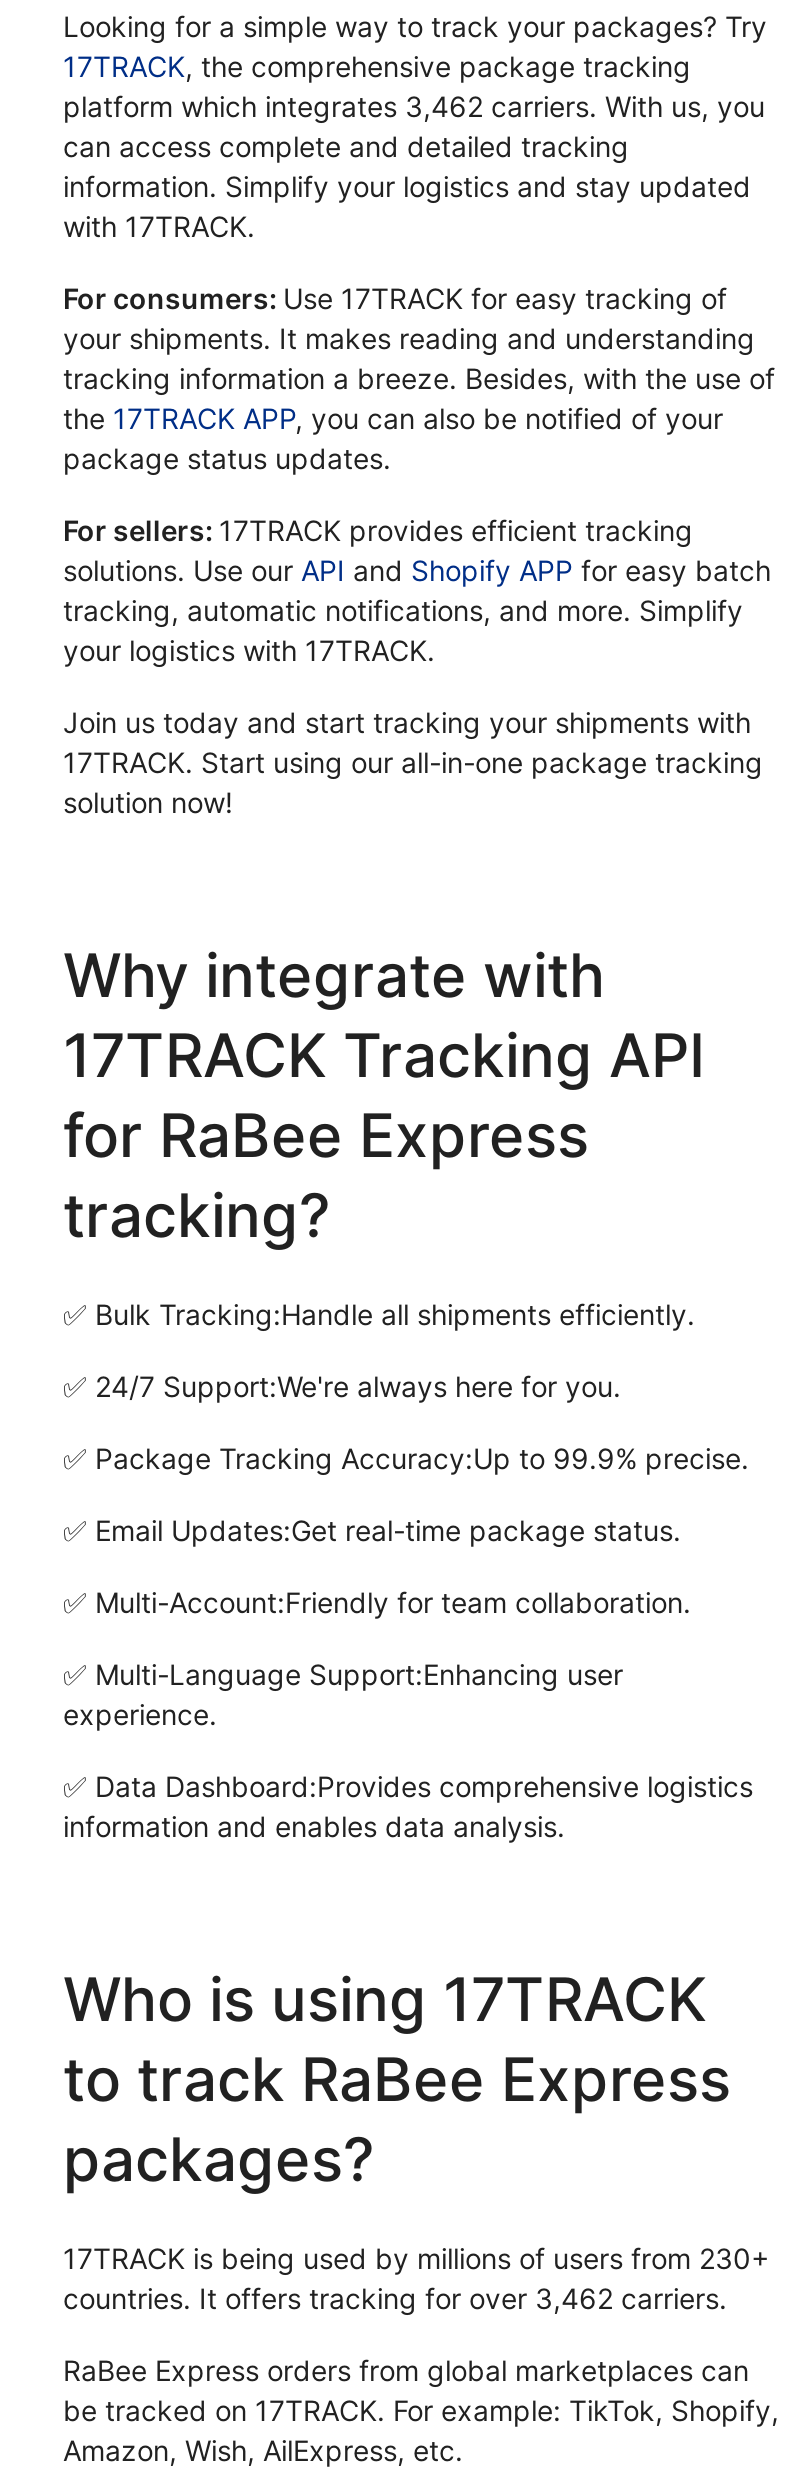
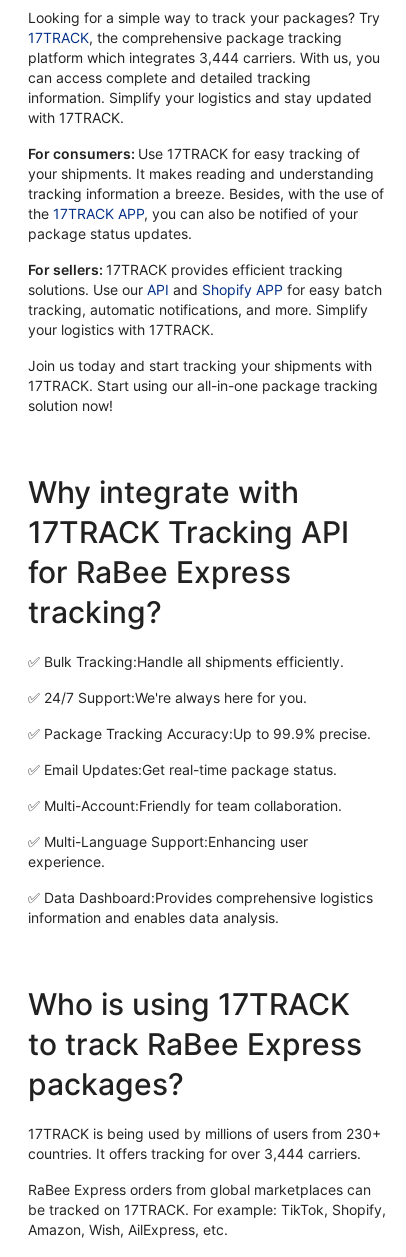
[63,90,765,124] platform which integrates 3,462 carriers. With us, you -> [28,49,380,66] platform which integrates 3,444 carriers. With us, you
[63,2282,727,2316] countries. It offers tracking for over 3,462 carriers. -> [28,1145,361,1162] countries. It offers tracking for over 3,444 carriers.

